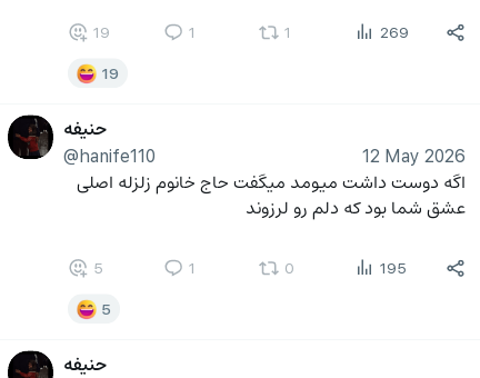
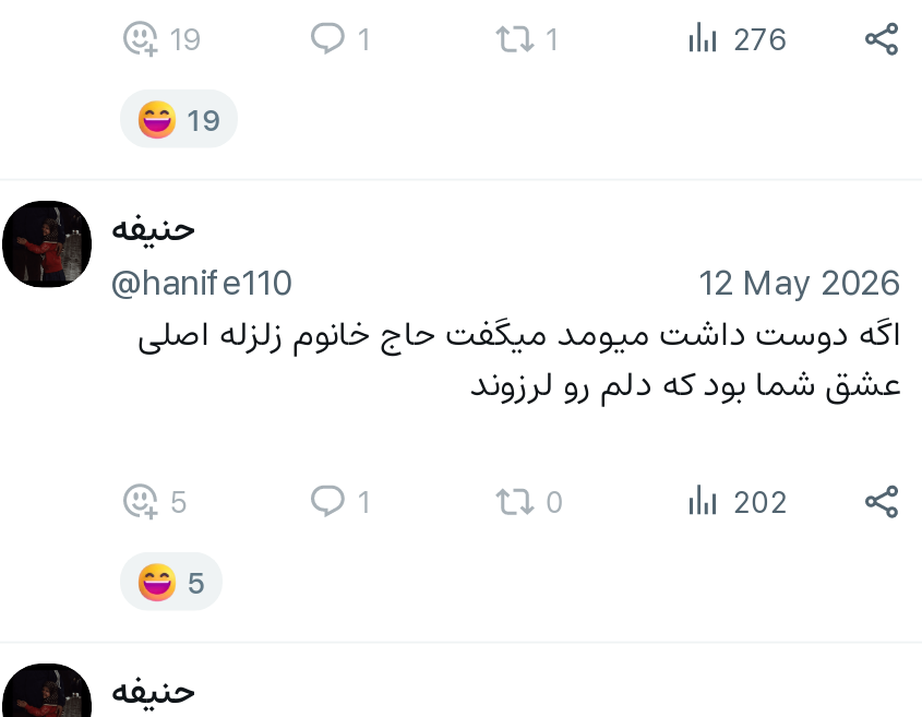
[380,21,409,43] 269 -> [733,17,788,58] 276
[380,257,407,278] 195 -> [733,480,788,521] 202

